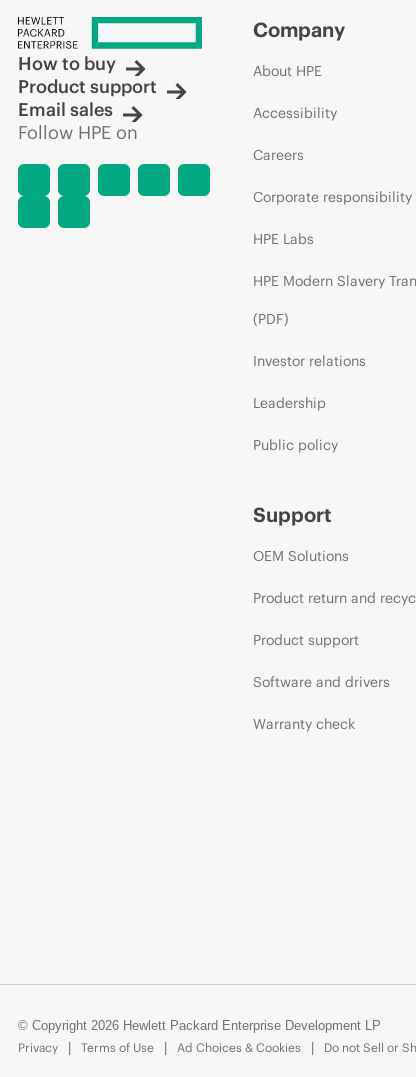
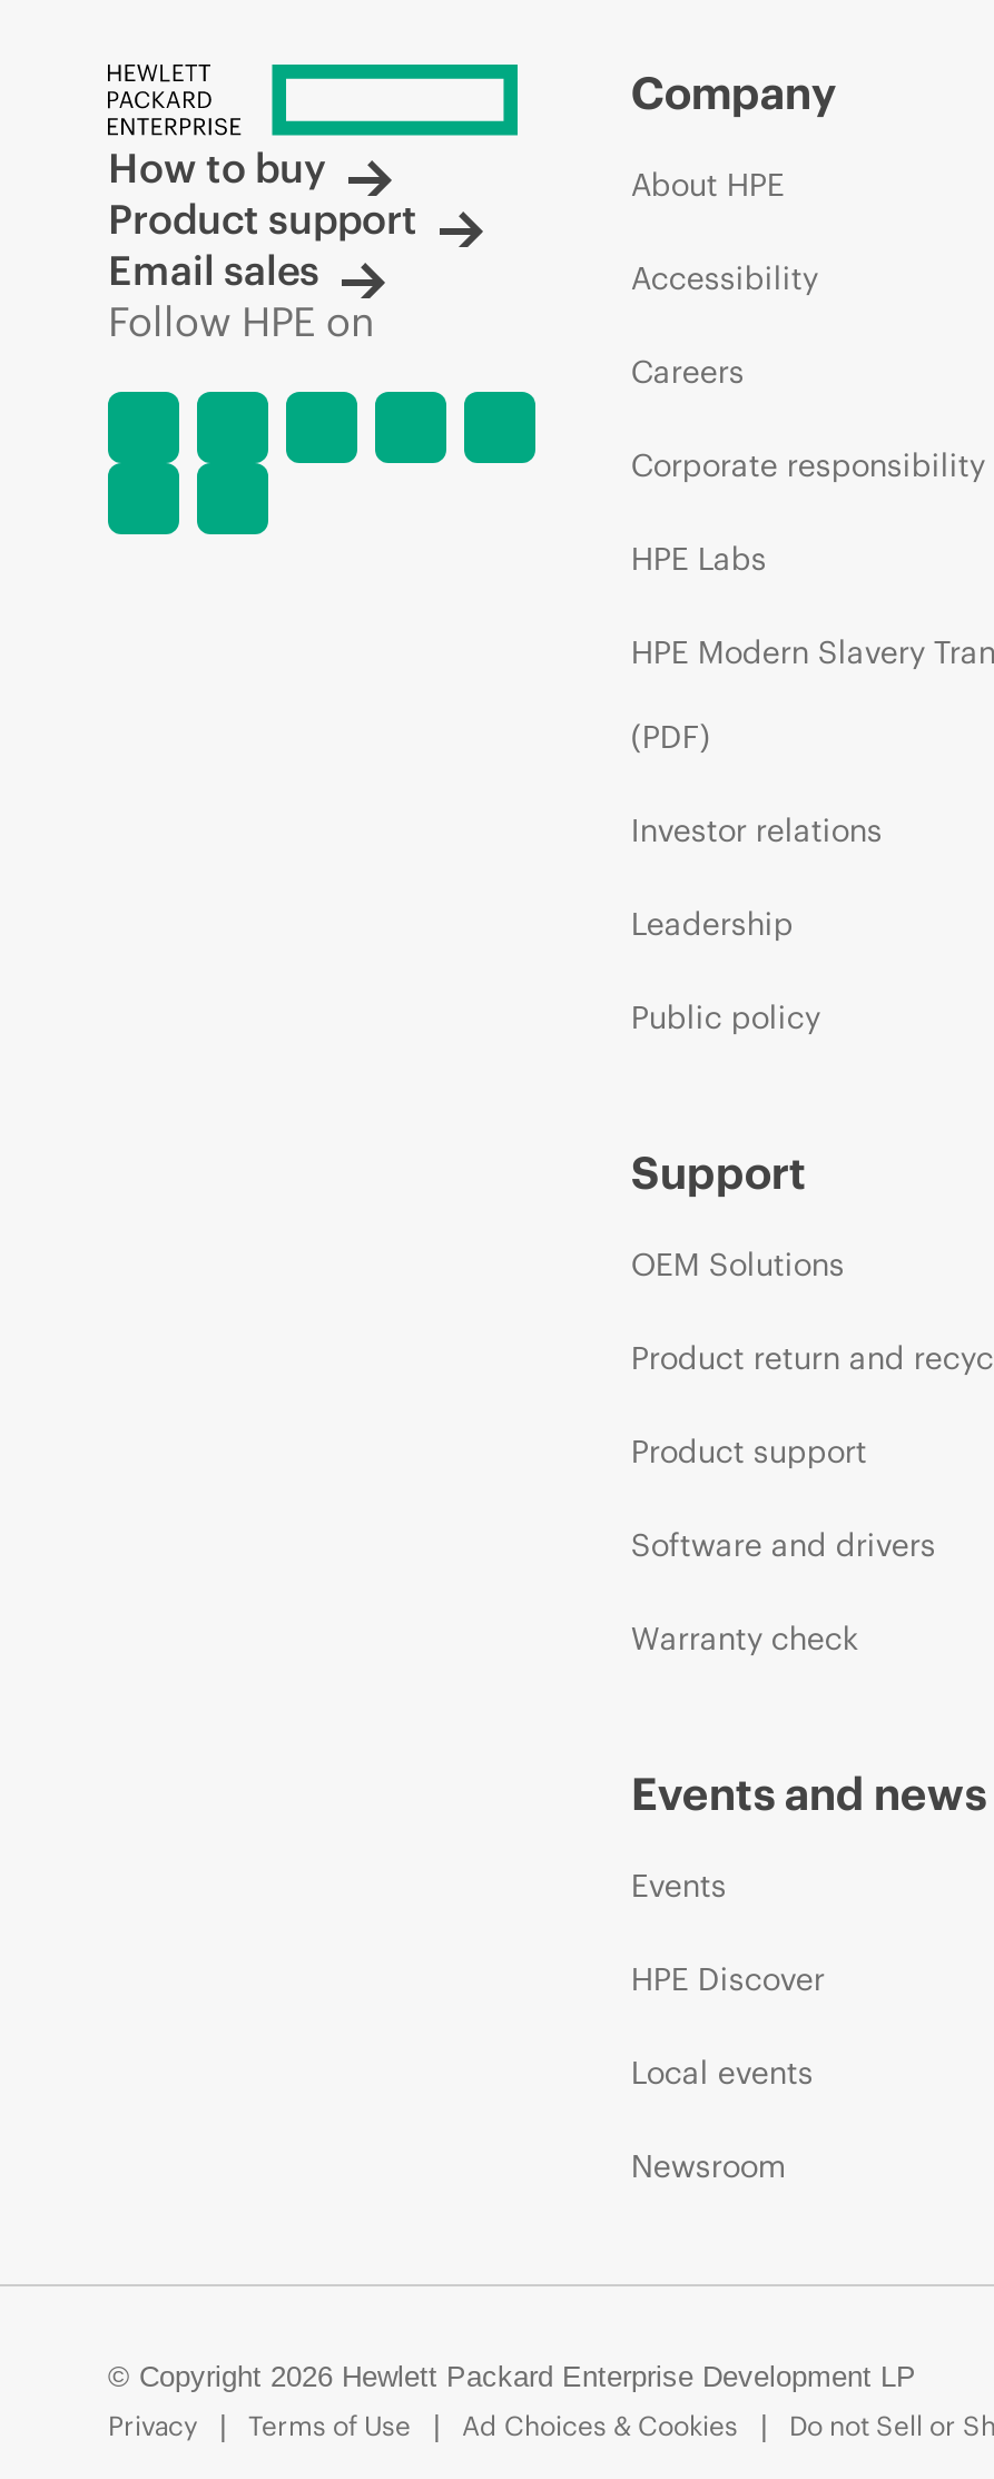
none -> [631,1765,987,2186] Events and news | Events | HPE Discover | Local events | Newsroom

